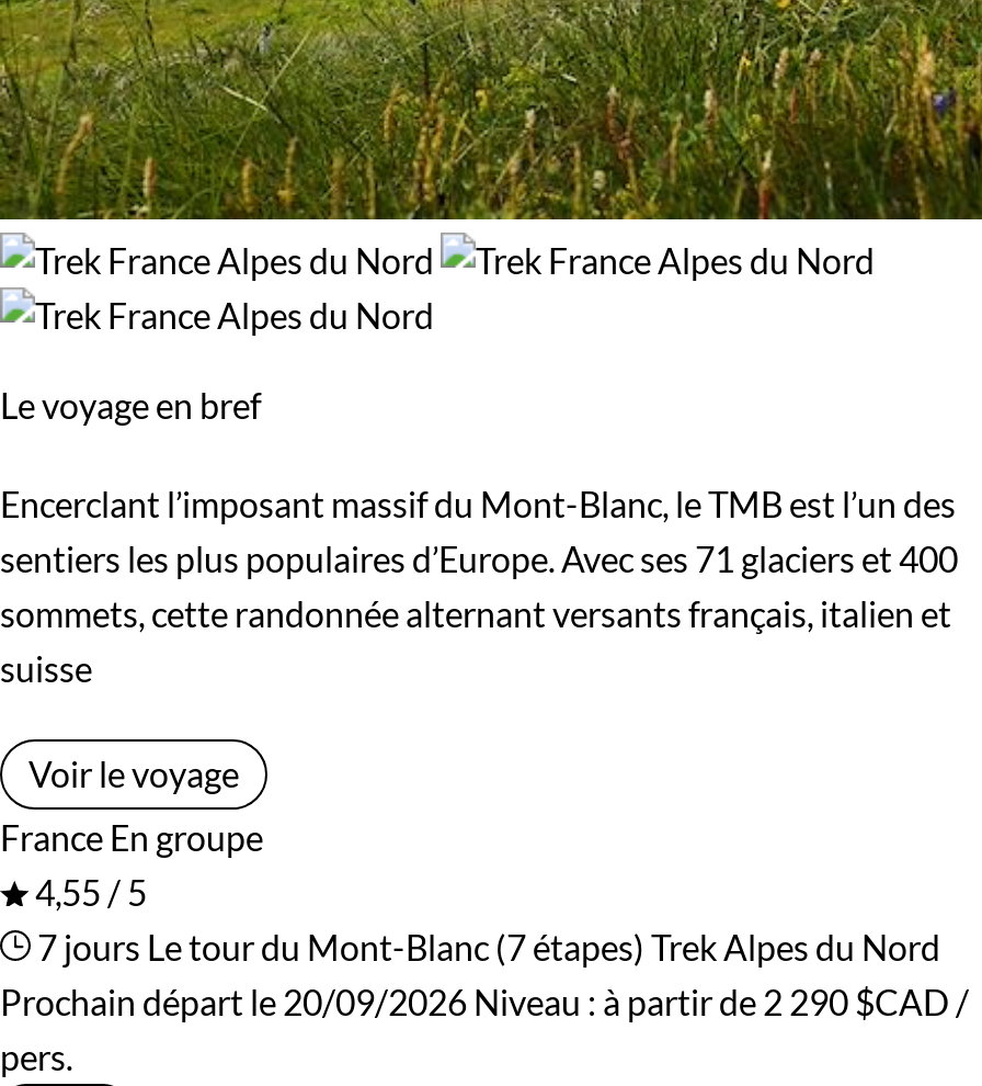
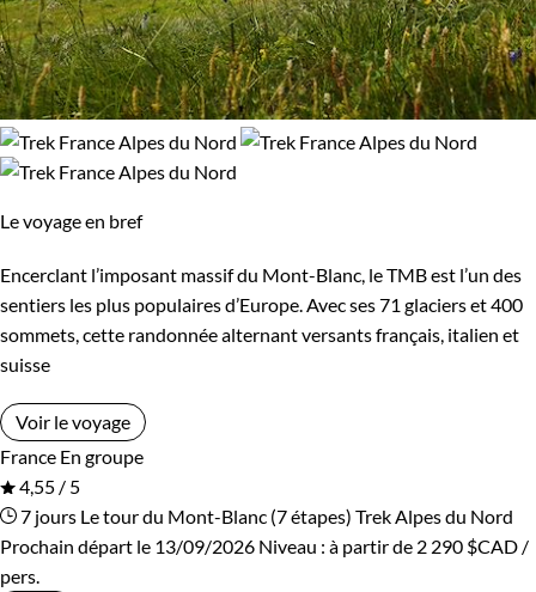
[0,980,969,1022] Prochain départ le 20/09/2026 Niveau : à partir de 2 290 $CAD / -> [0,534,529,557] Prochain départ le 13/09/2026 Niveau : à partir de 2 290 $CAD /

